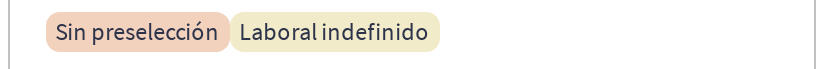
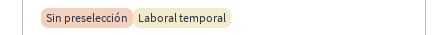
[239,17,429,47] Laboral indefinido -> [138,10,226,25] Laboral temporal

